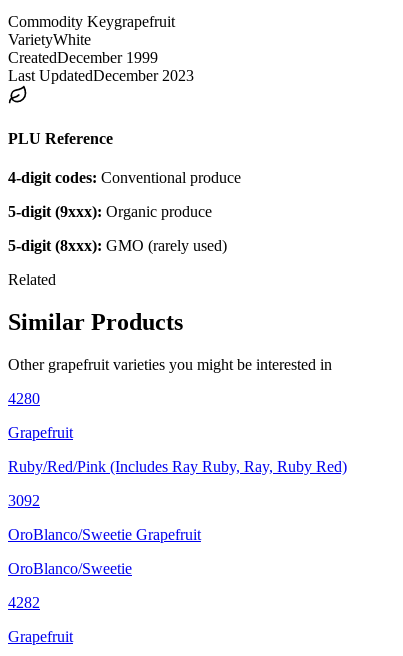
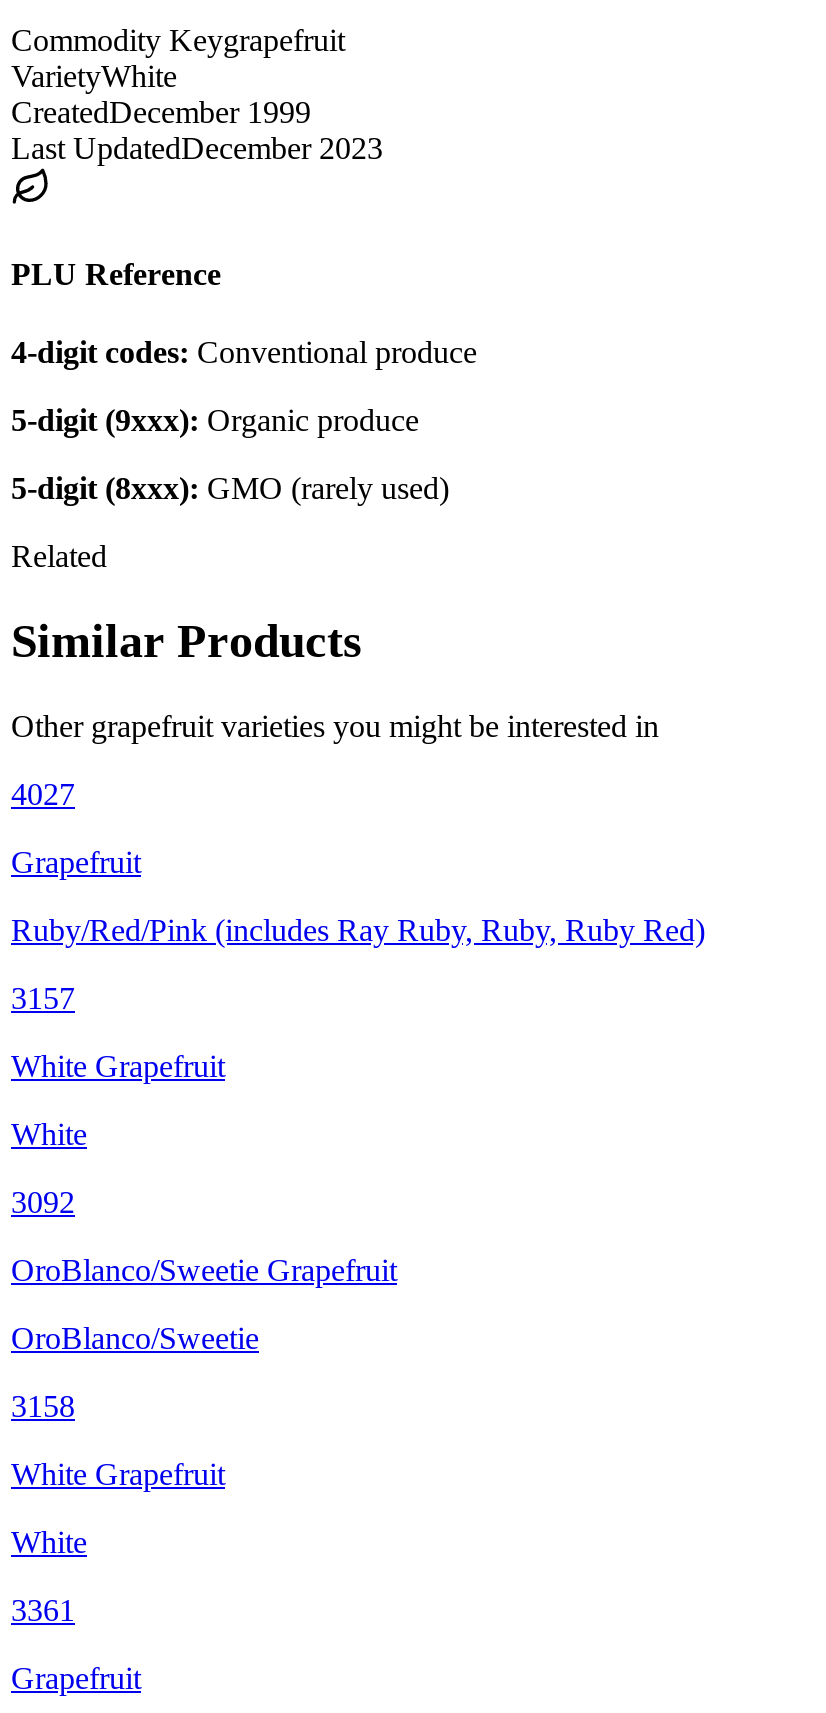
[8,390,40,407] 4280 -> [11,777,75,811] 4027
[8,458,347,475] Ruby/Red/Pink (Includes Ray Ruby, Ray, Ruby Red) -> [11,913,705,1151] Ruby/Red/Pink (includes Ray Ruby, Ruby, Ruby Red) | 3157 | White Grapefruit | White
[8,594,40,611] 4282 -> [11,1389,225,1627] 3158 | White Grapefruit | White | 3361

